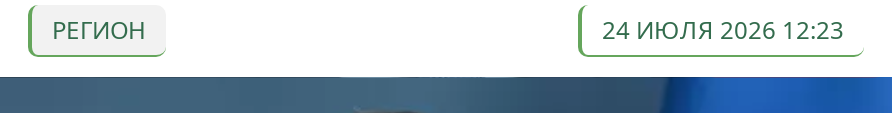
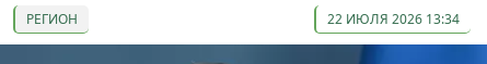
[602,13,844,47] 24 ИЮЛЯ 2026 12:23 -> [327,10,460,28] 22 ИЮЛЯ 2026 13:34

